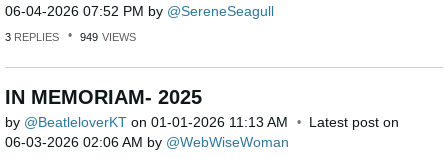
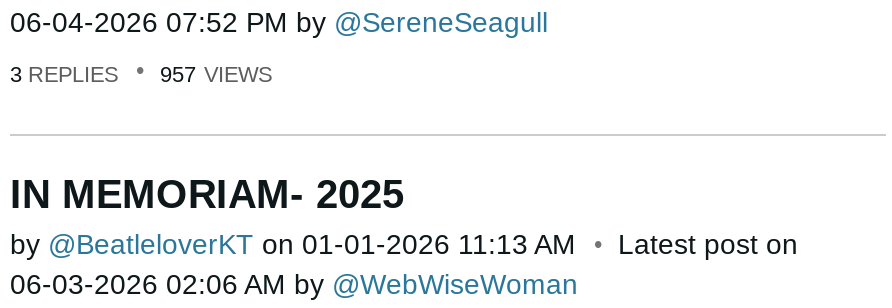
[5,31,136,43] 3 REPLIES 949 VIEWS -> [10,61,272,85] 3 REPLIES 957 VIEWS

